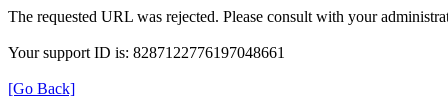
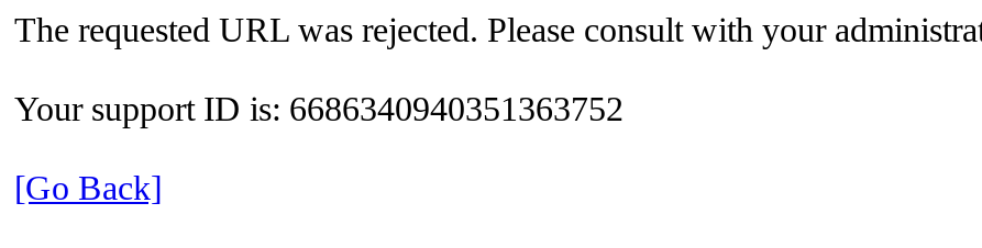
[8,44,285,61] Your support ID is: 8287122776197048661 -> [14,90,624,127] Your support ID is: 6686340940351363752

